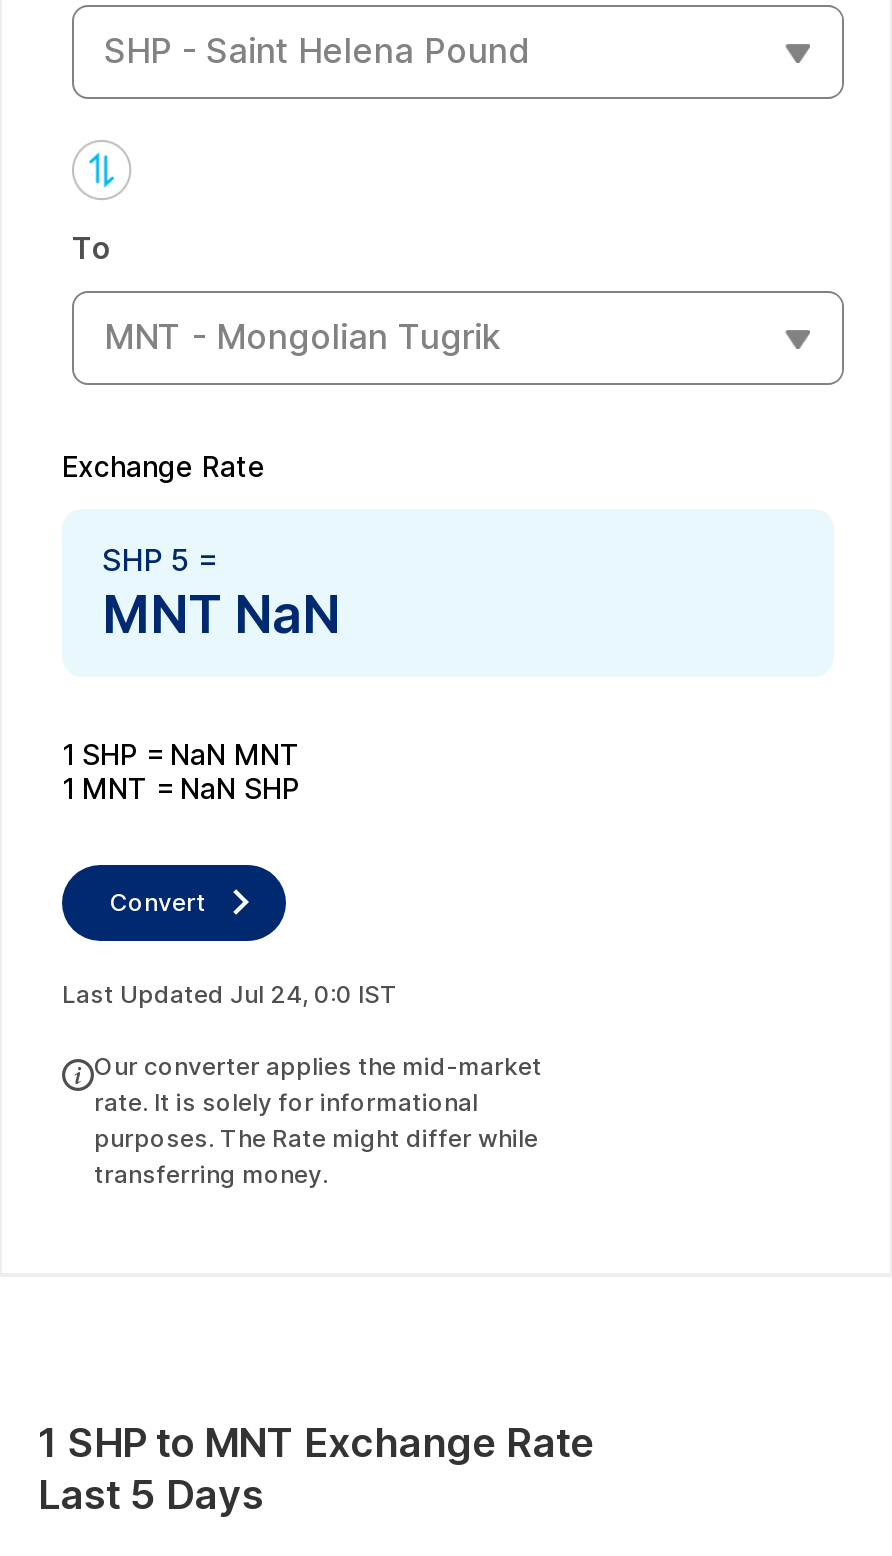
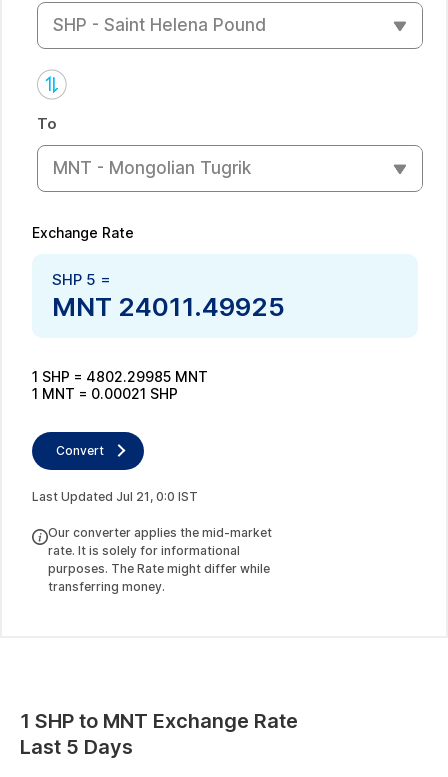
[102,582,340,644] MNT NaN -> [52,290,285,321] MNT 24011.49925
[62,736,300,770] 1 SHP = NaN MNT -> [32,367,208,384] 1 SHP = 4802.29985 MNT
[62,770,300,804] 1 MNT = NaN SHP -> [32,384,178,401] 1 MNT = 0.00021 SHP
[62,978,398,1008] Last Updated Jul 24, 0:0 IST -> [32,488,198,503] Last Updated Jul 21, 0:0 IST

